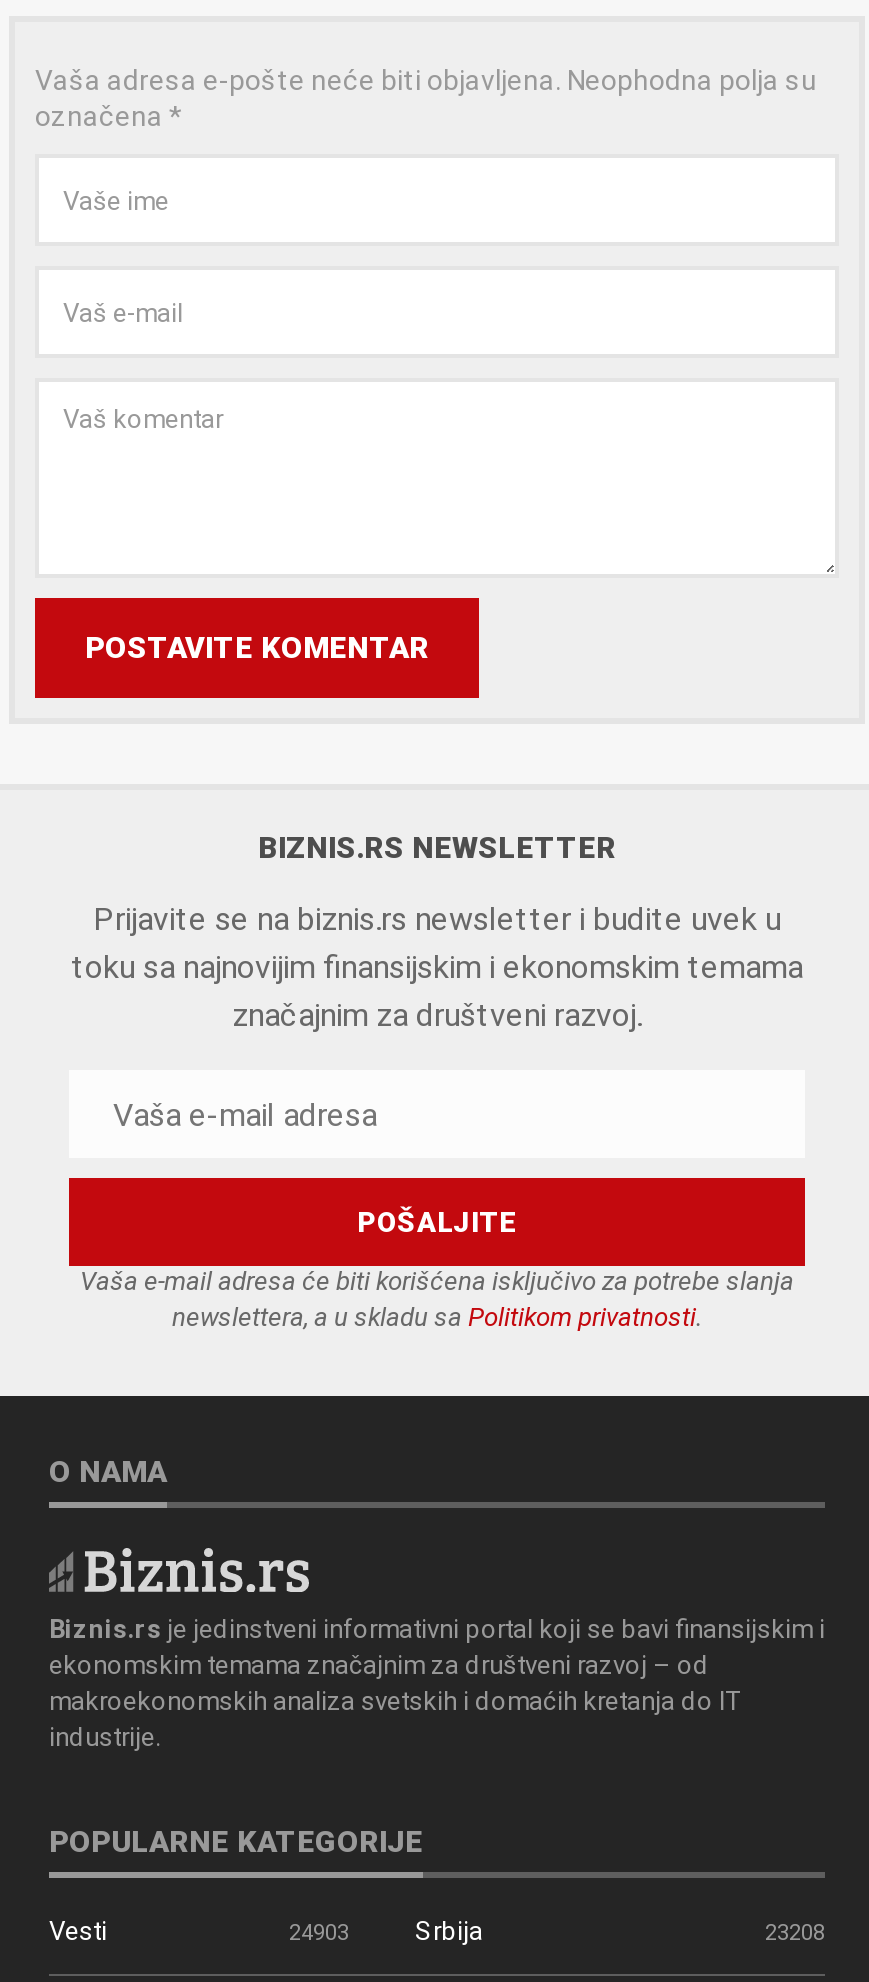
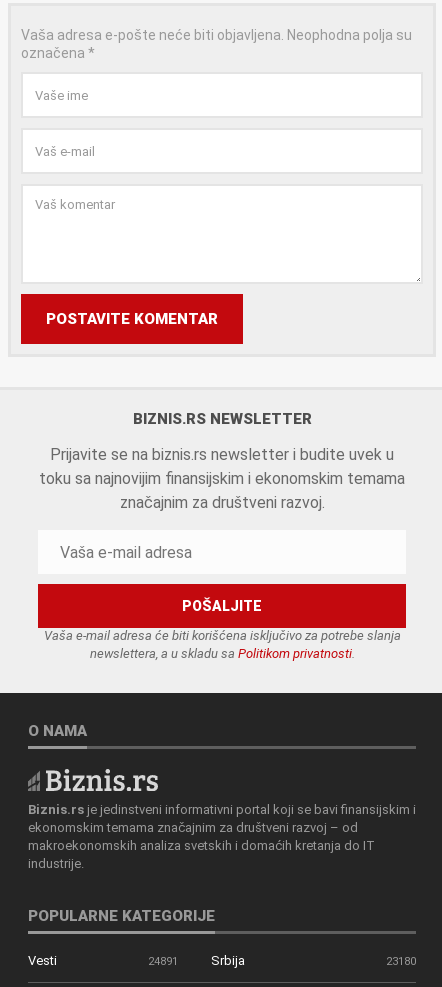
[289,1920,349,1946] 24903 -> [148,955,178,968] 24891
[765,1920,825,1946] 23208 -> [386,955,416,968] 23180

